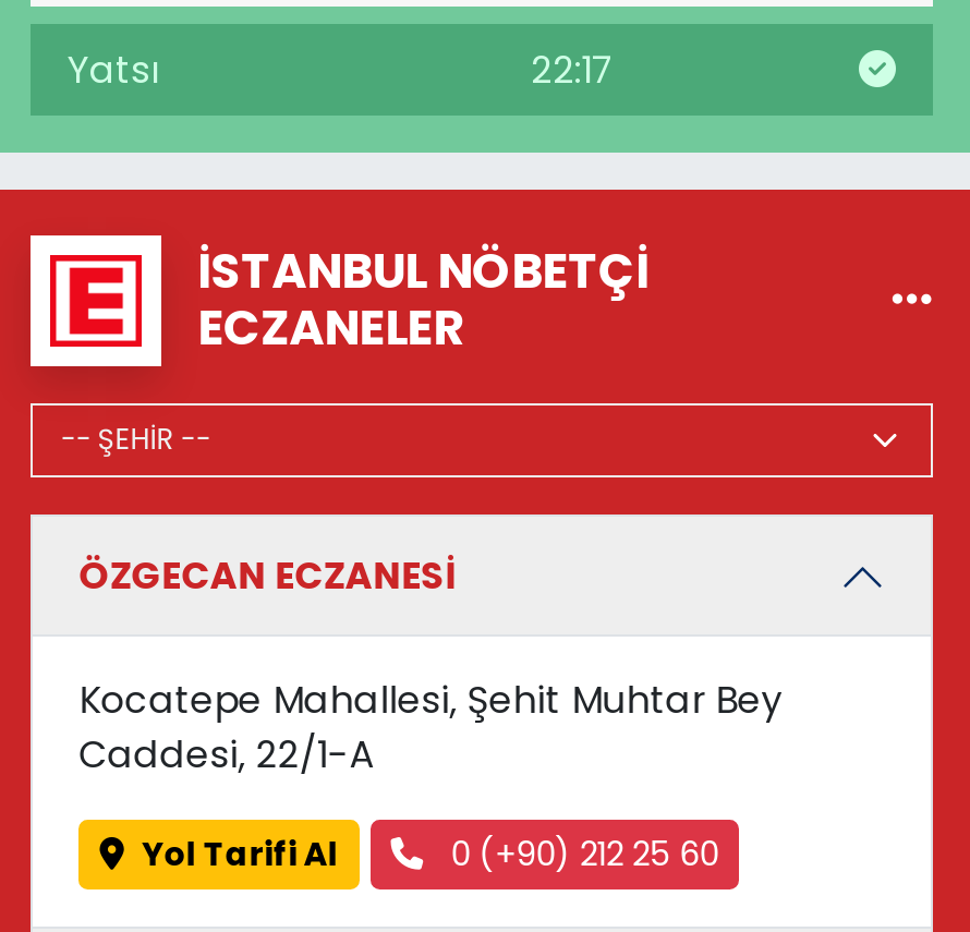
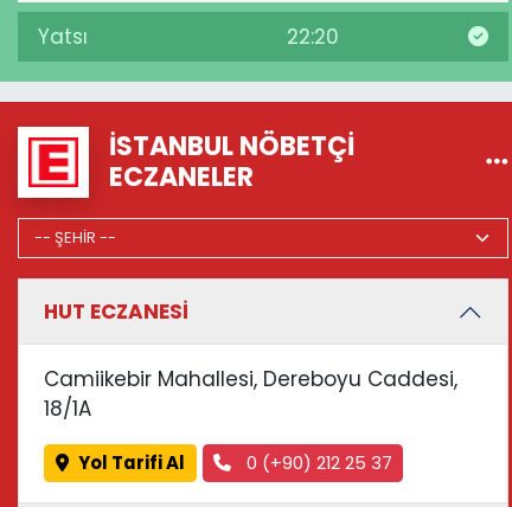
[531,43,614,95] 22:17 -> [286,22,338,50] 22:20
[79,550,456,602] ÖZGECAN ECZANESİ -> [44,298,189,326] HUT ECZANESİ
[79,673,783,780] Kocatepe Mahallesi, Şehit Muhtar Bey | Caddesi, 22/1-A -> [44,365,458,423] Camiikebir Mahallesi, Dereboyu Caddesi, | 18/1A
[442,831,719,877] 0 (+90) 212 25 60 -> [242,450,392,475] 0 (+90) 212 25 37

